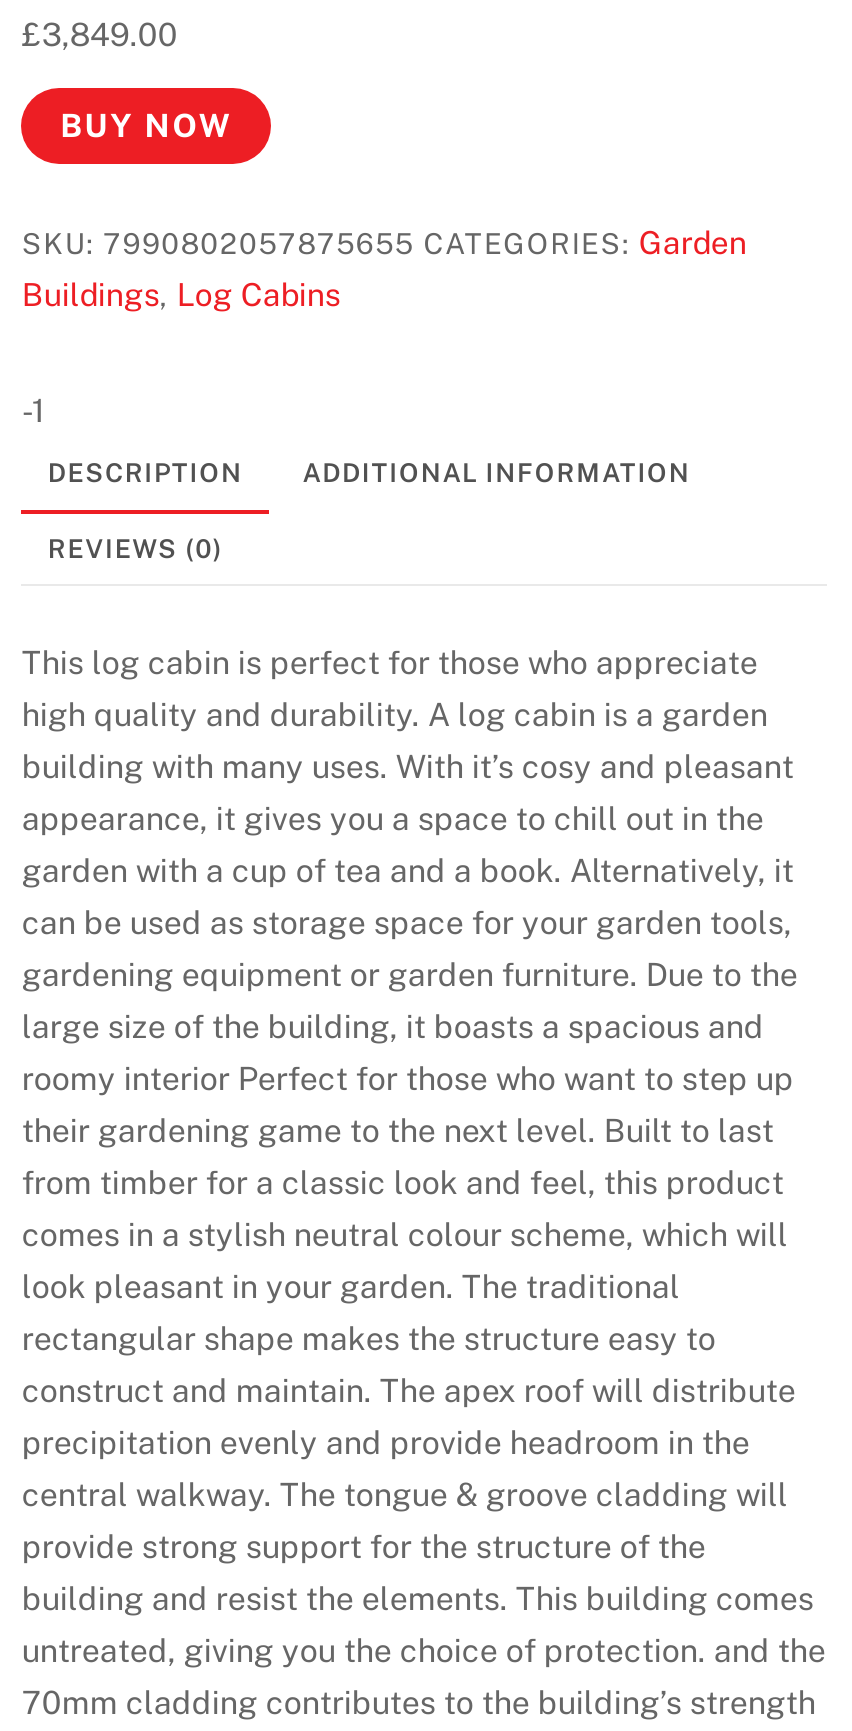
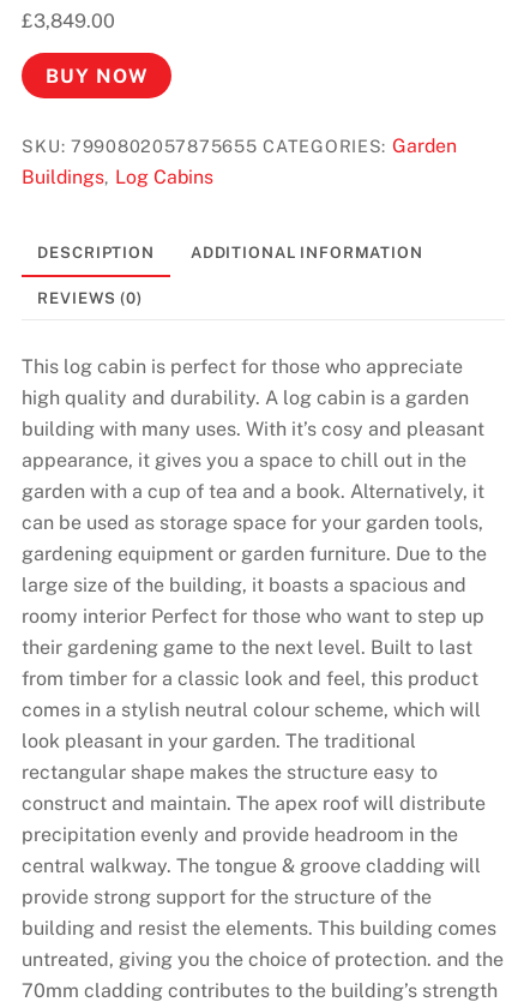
[22,391,46,429] -1 -> none

